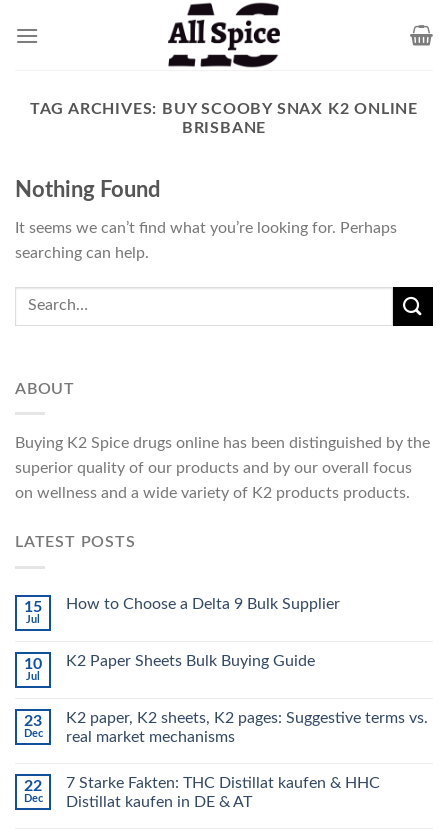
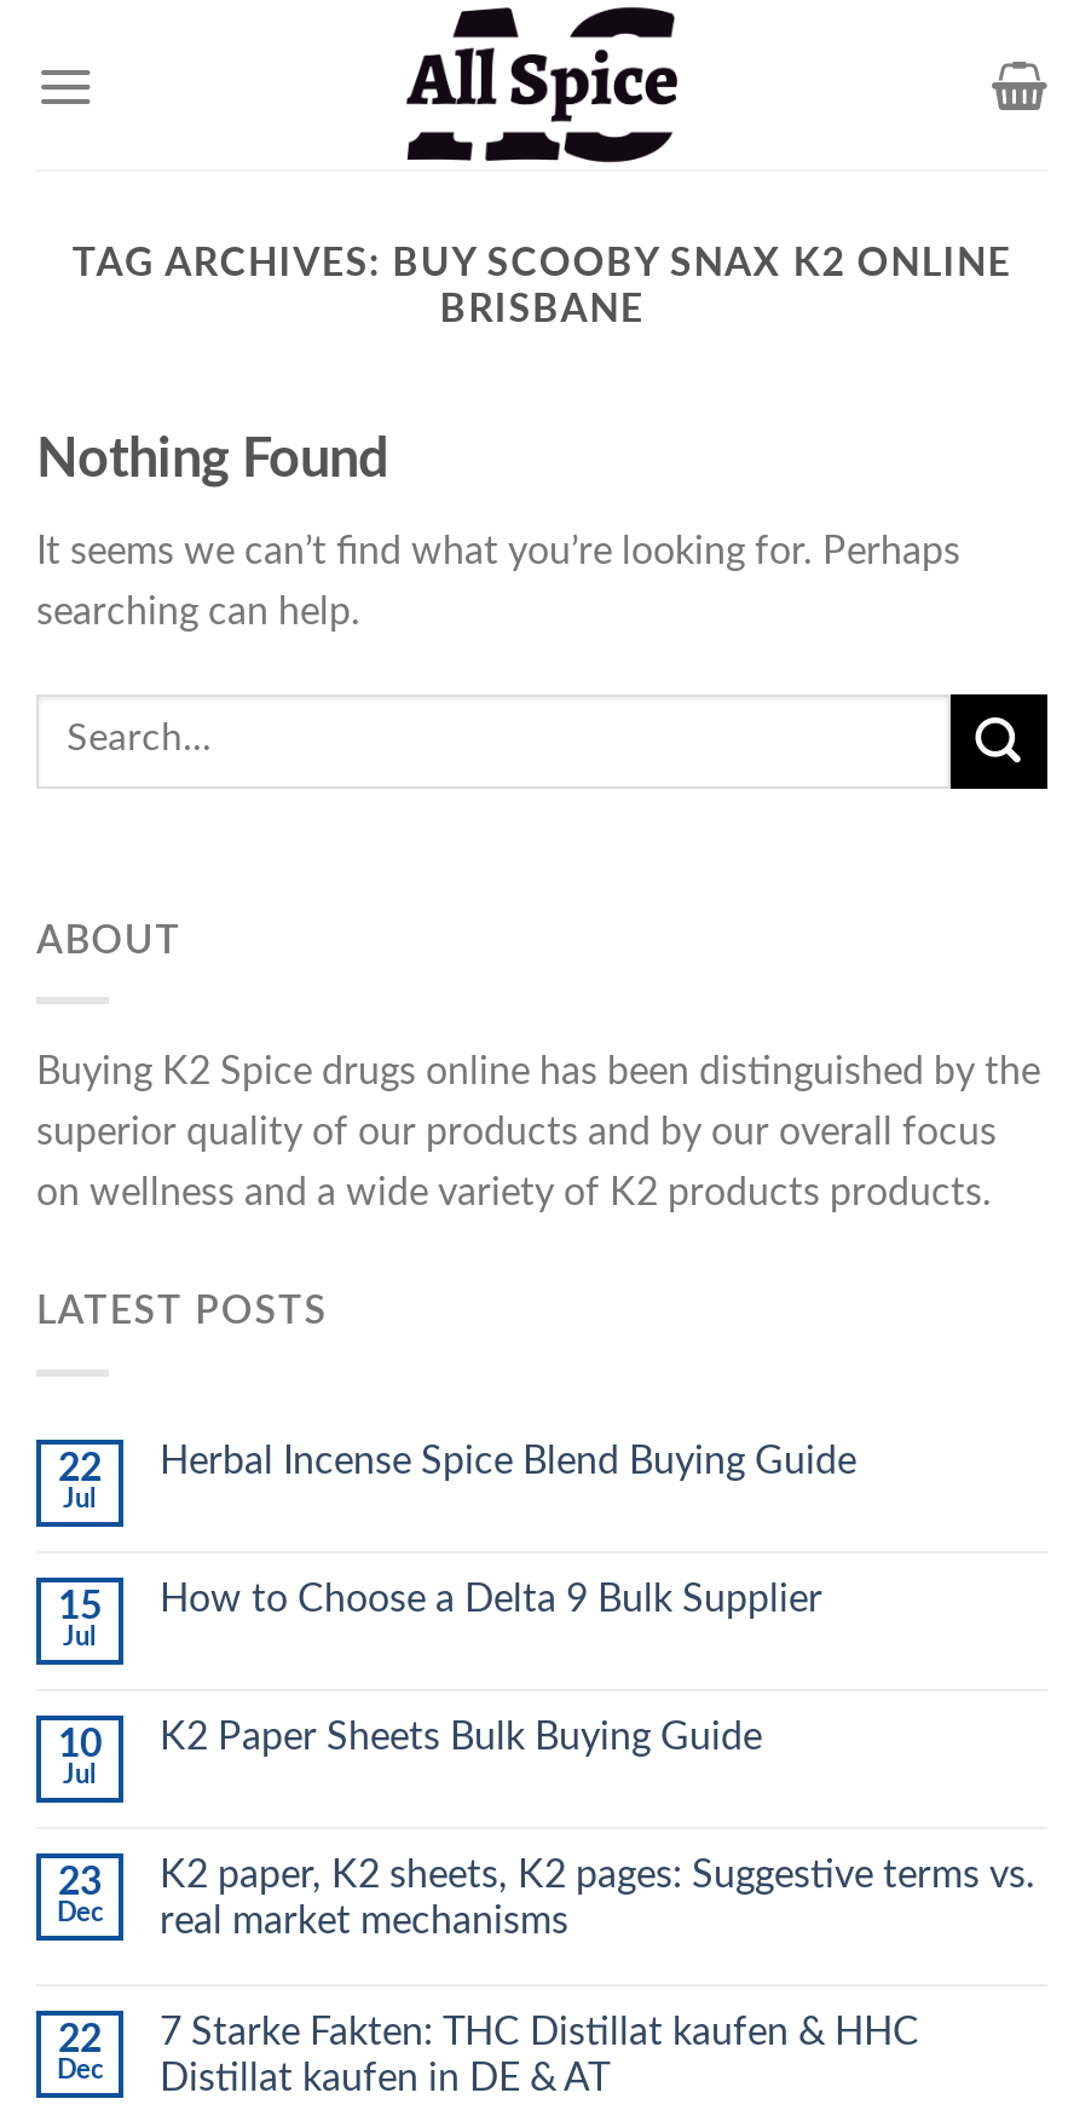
none -> [58,1449,102,1512] 22 | Jul
none -> [160,1442,856,1481] Herbal Incense Spice Blend Buying Guide

